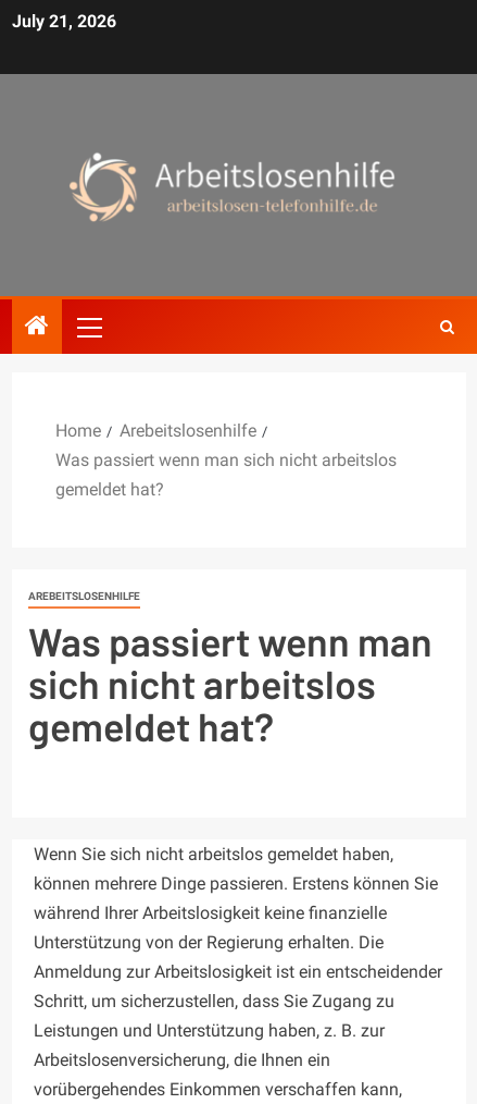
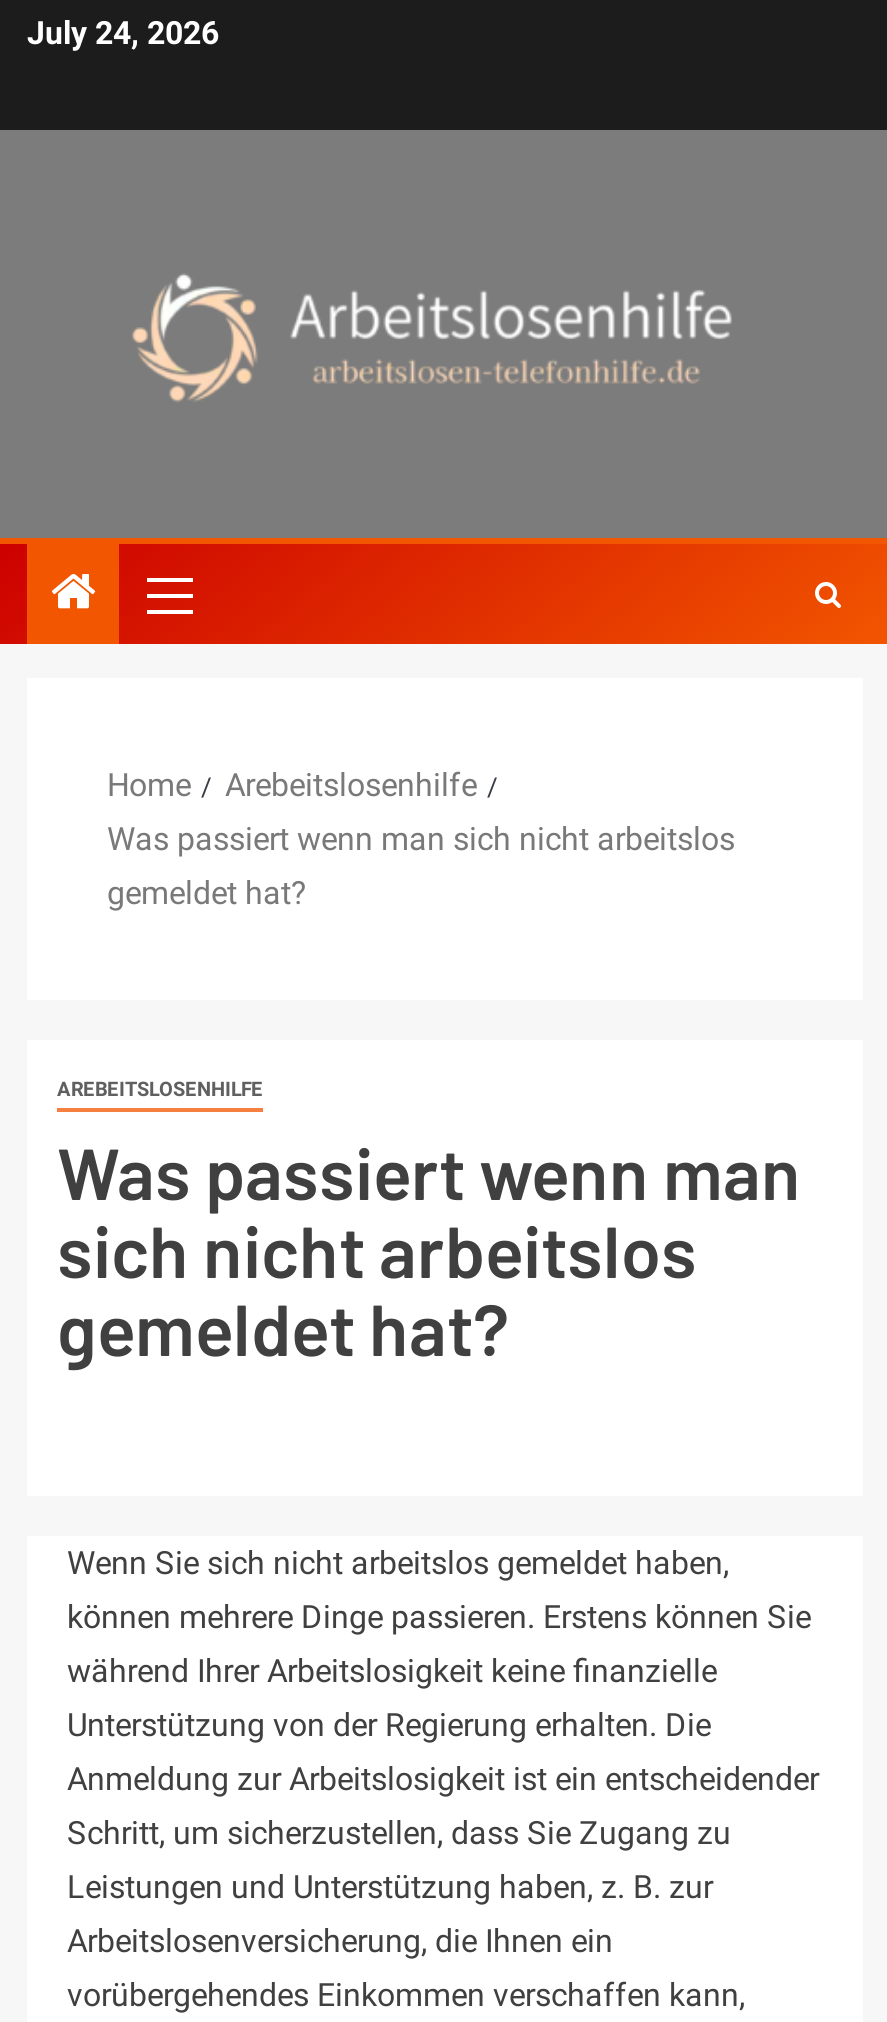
[12,11,116,32] July 21, 2026 -> [27,15,219,53] July 24, 2026

